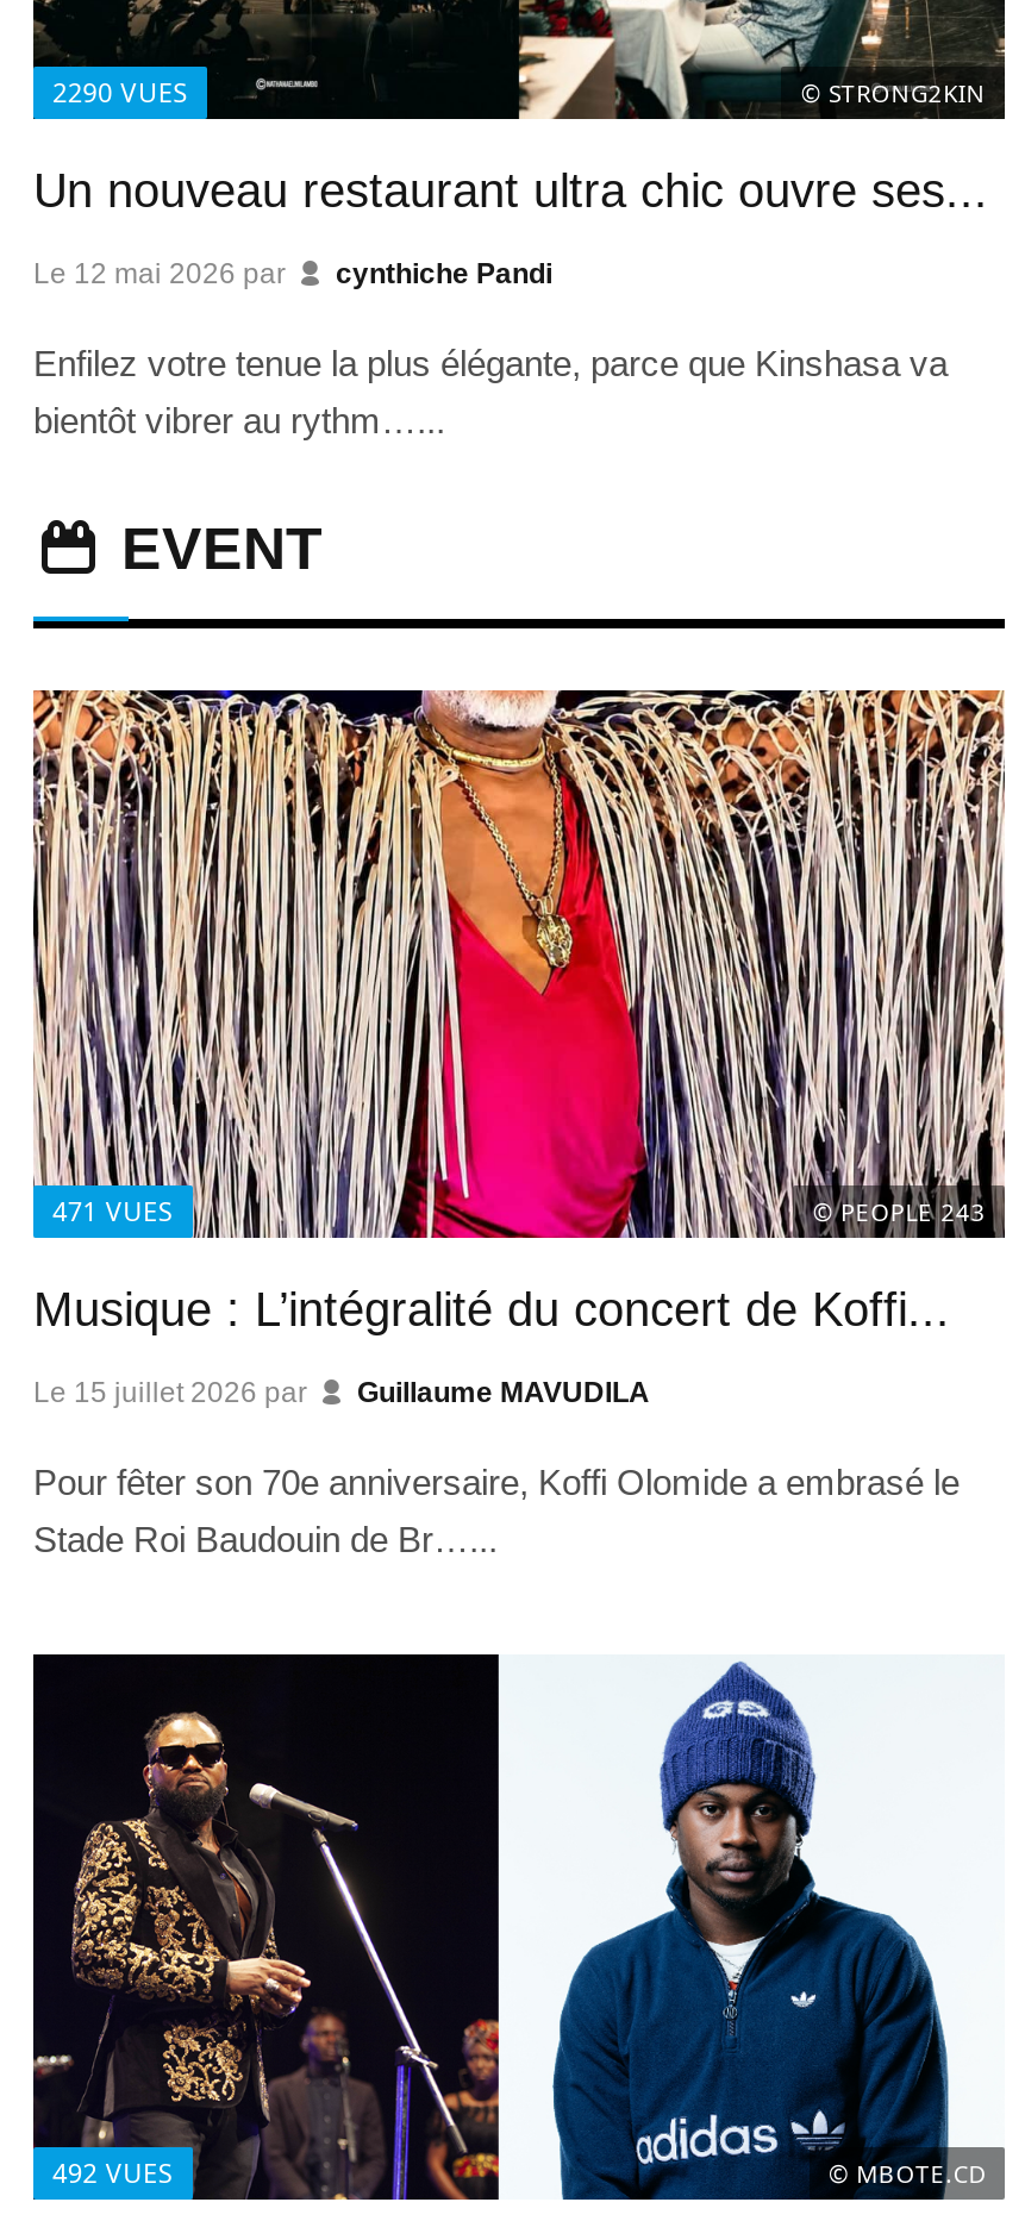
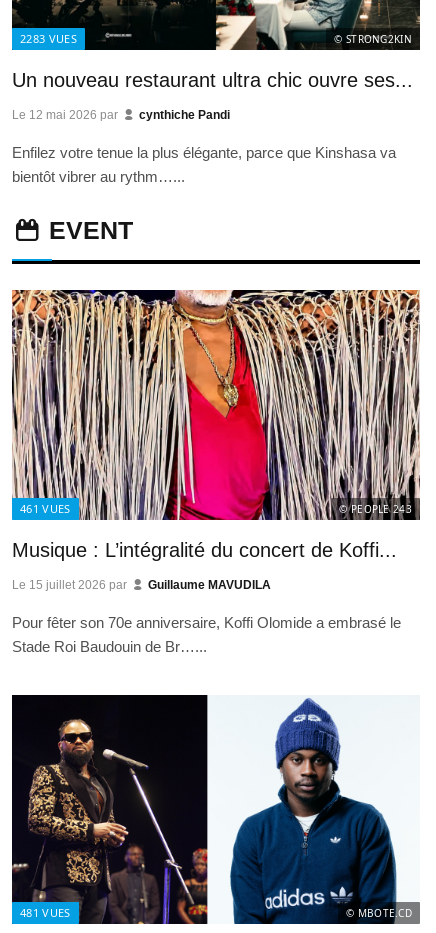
[52,74,188,110] 2290 VUES -> [20,31,77,46] 2283 VUES
[52,1191,173,1227] 471 VUES -> [20,500,71,515] 461 VUES
[52,2154,173,2190] 492 VUES -> [20,905,71,920] 481 VUES

